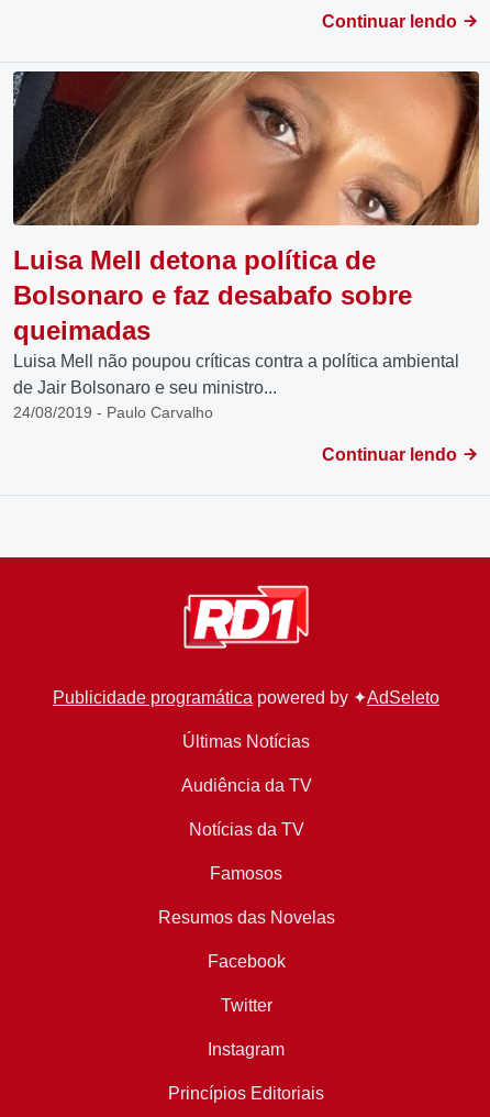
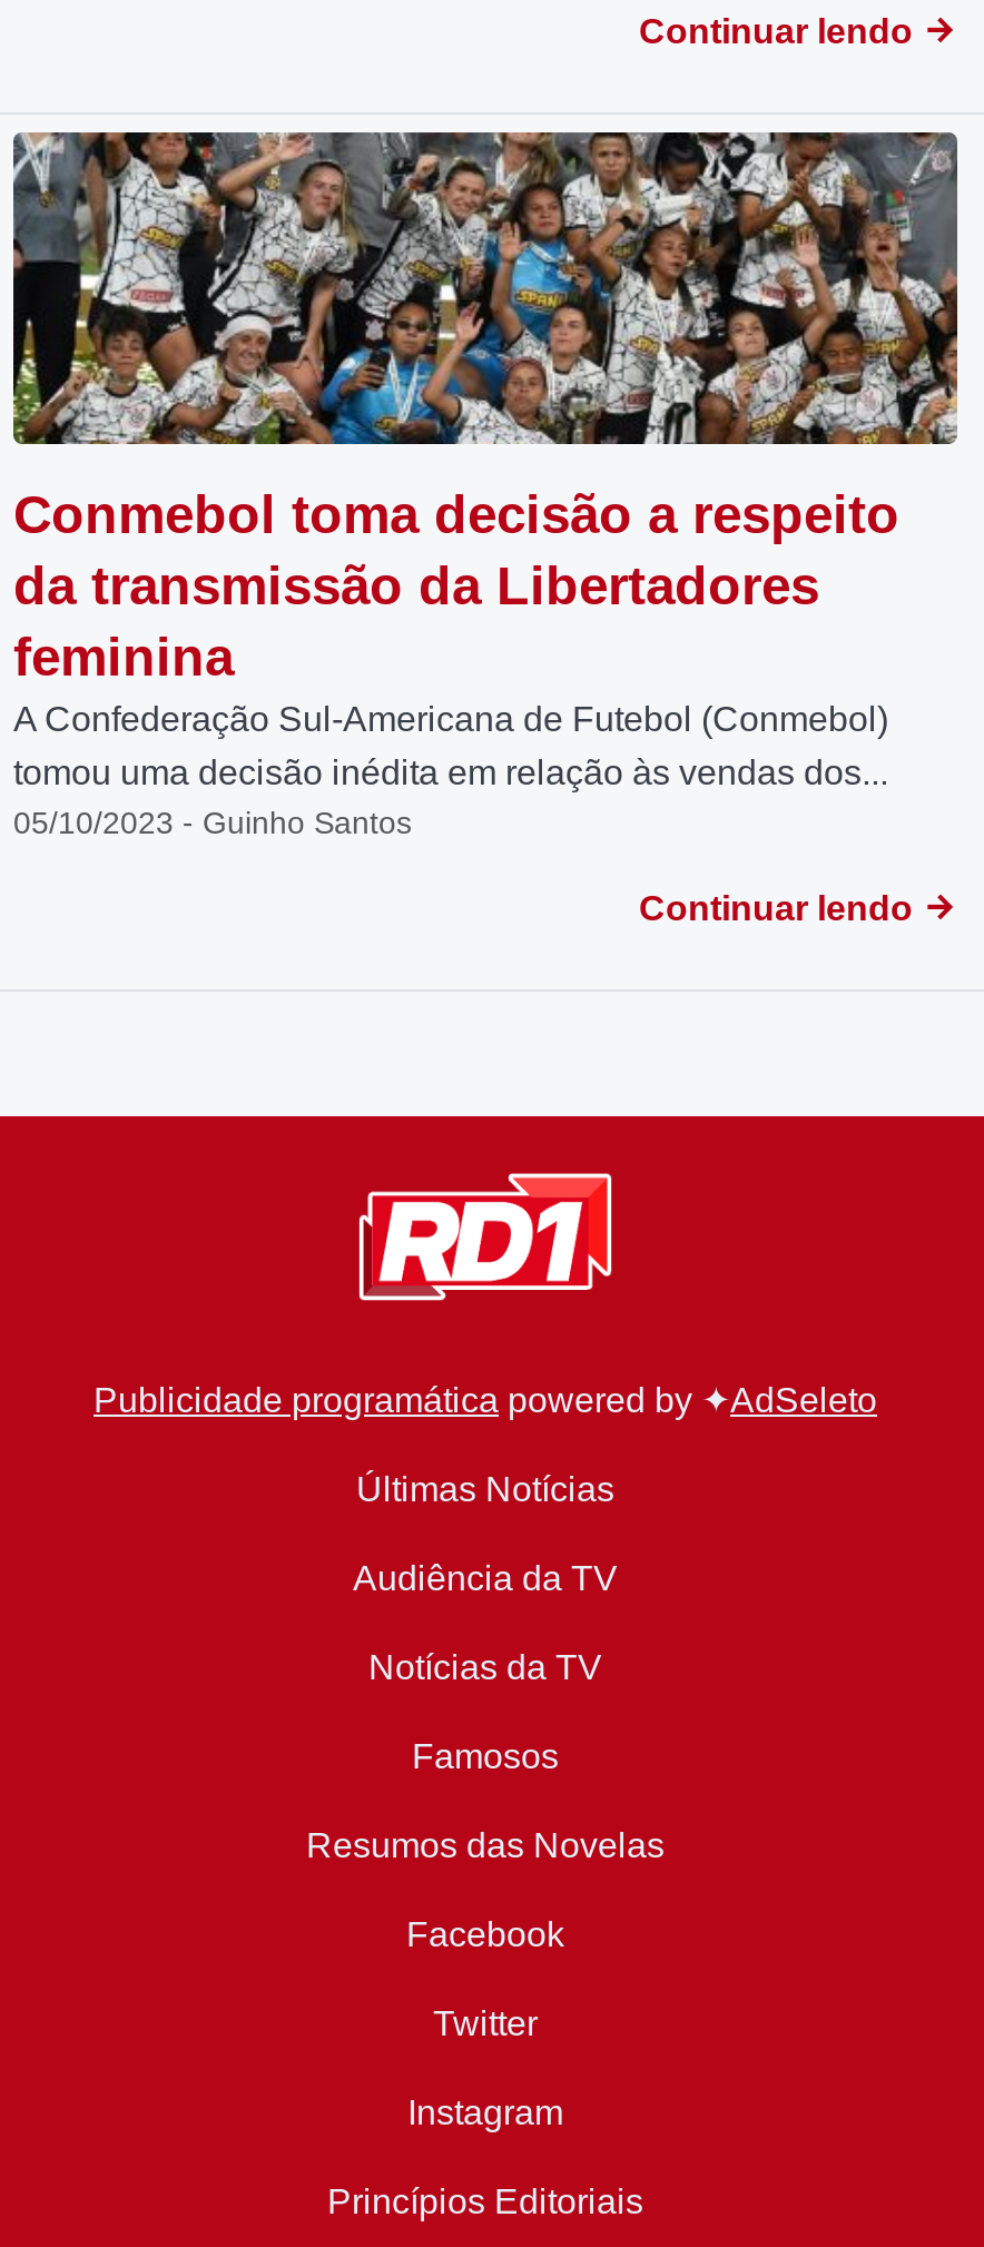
[12,70,480,421] [image] | Luisa Mell detona política de | Bolsonaro e faz desabafo sobre | queimadas | Luisa Mell não poupou críticas contra a política ambiental | de Jair Bolsonaro e seu ministro... | 24/08/2019 - Paulo Carvalho -> [11,130,960,841] [image] | Conmebol toma decisão a respeito | da transmissão da Libertadores | feminina | A Confederação Sul-Americana de Futebol (Conmebol) | tomou uma decisão inédita em relação às vendas dos... | 05/10/2023 - Guinho Santos

